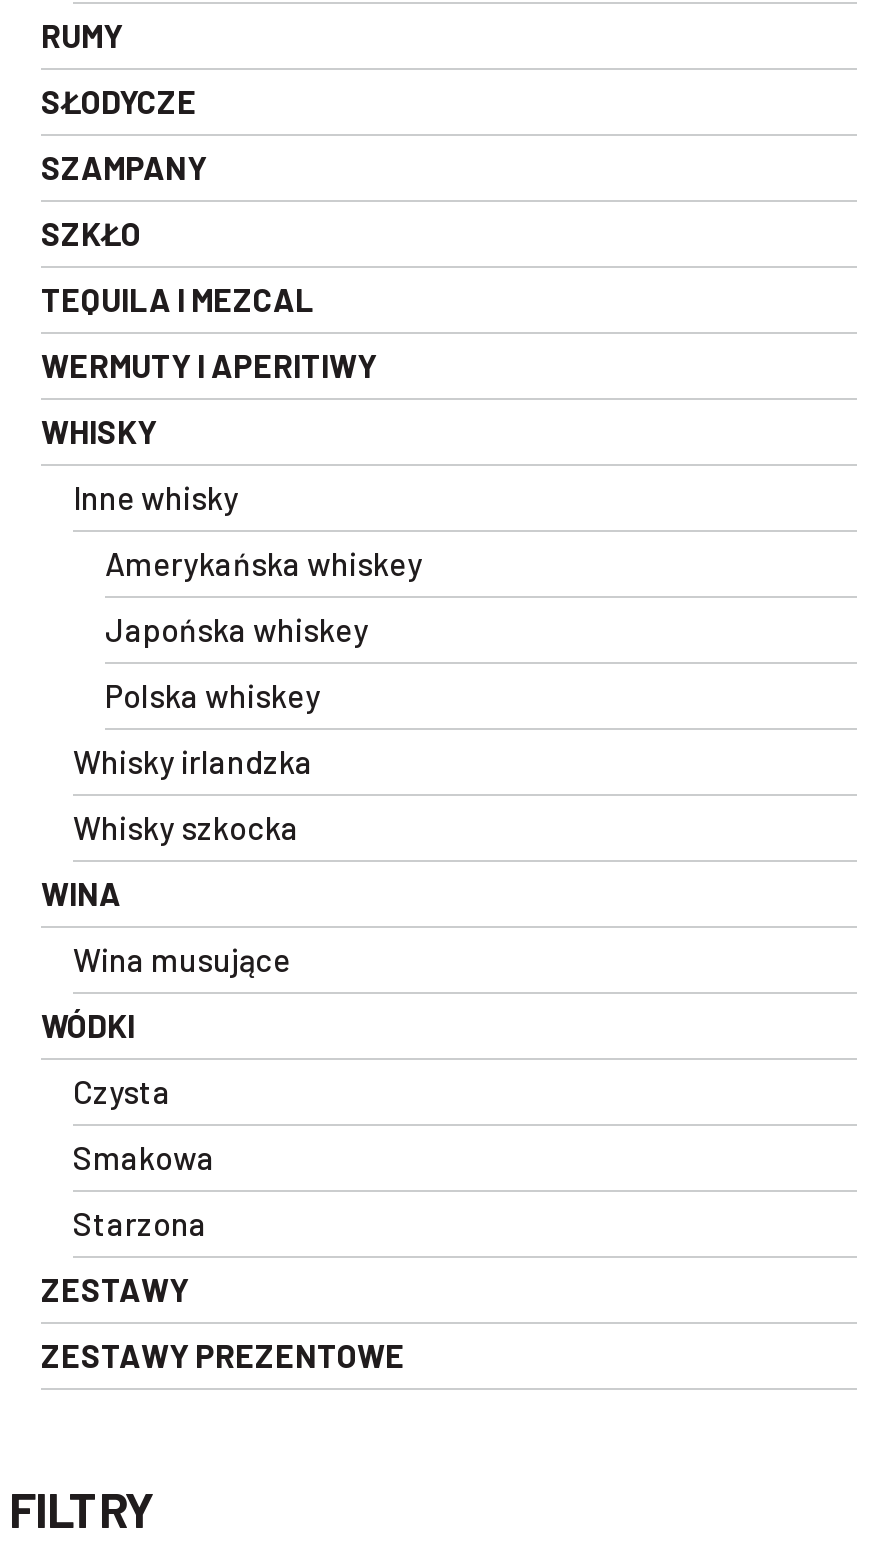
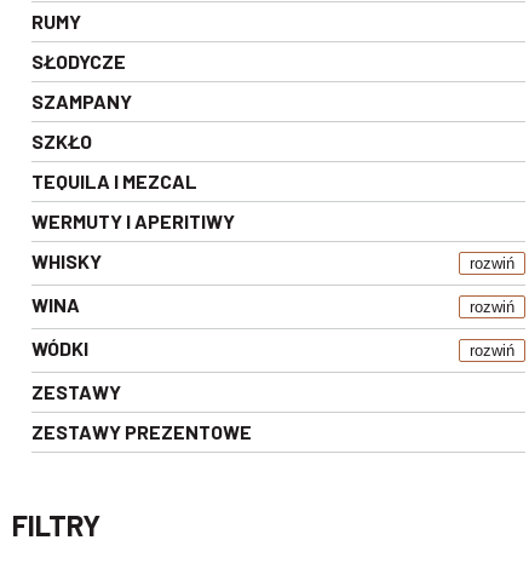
[73,478,423,846] Inne whisky | Amerykańska whiskey | Japońska whiskey | Polska whiskey | Whisky irlandzka | Whisky szkocka -> [470,255,514,273] rozwiń
[73,940,291,978] Wina musujące -> [470,298,514,316] rozwiń
[73,1072,215,1242] Czysta | Smakowa | Starzona -> [470,342,514,360] rozwiń

